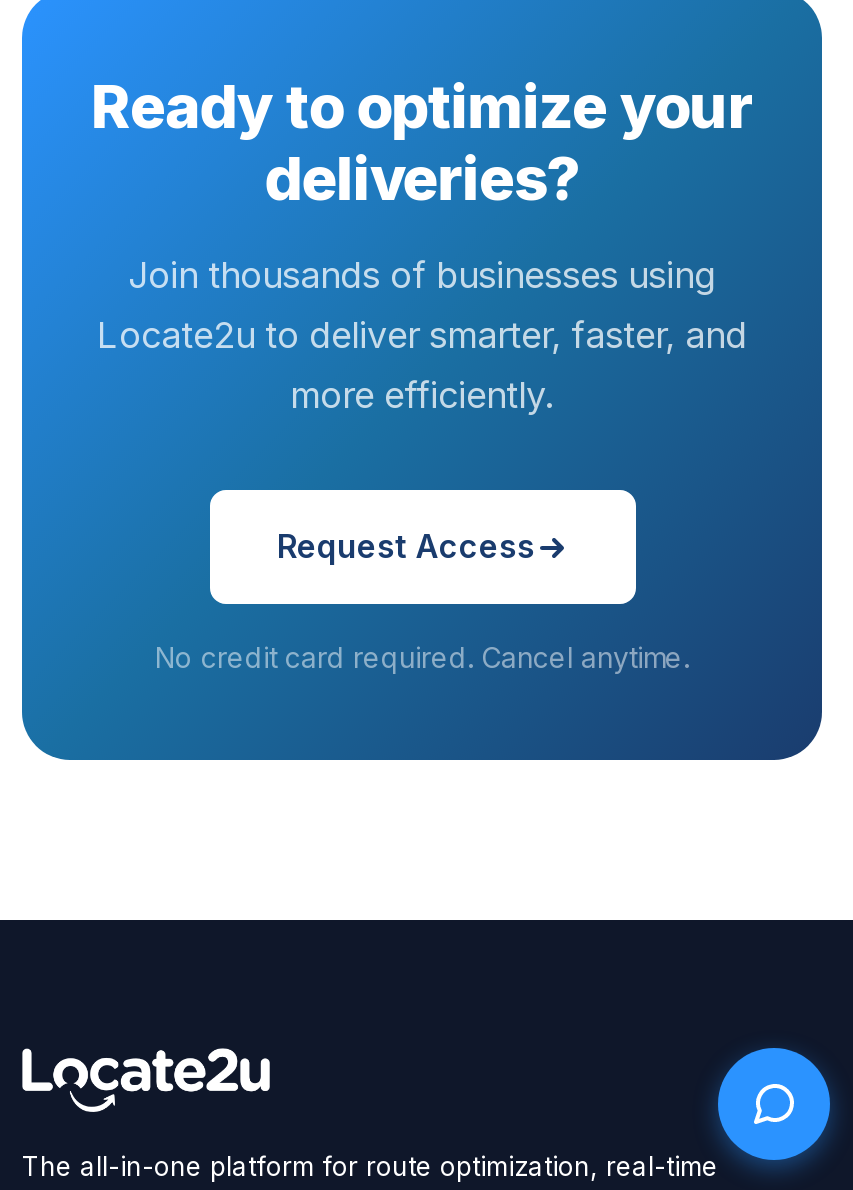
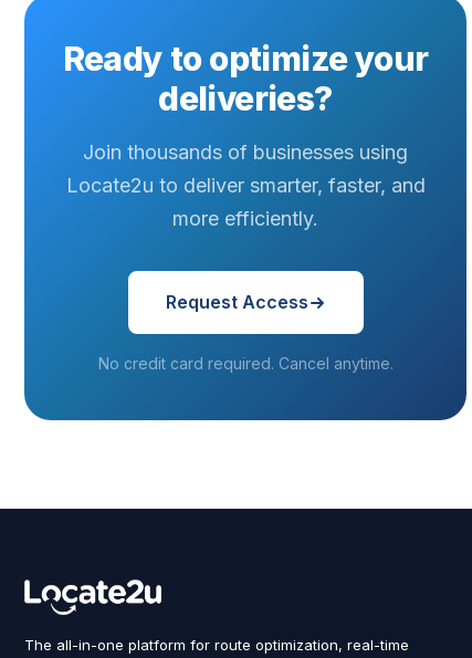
[714,1046,834,1172] [image] -> none

